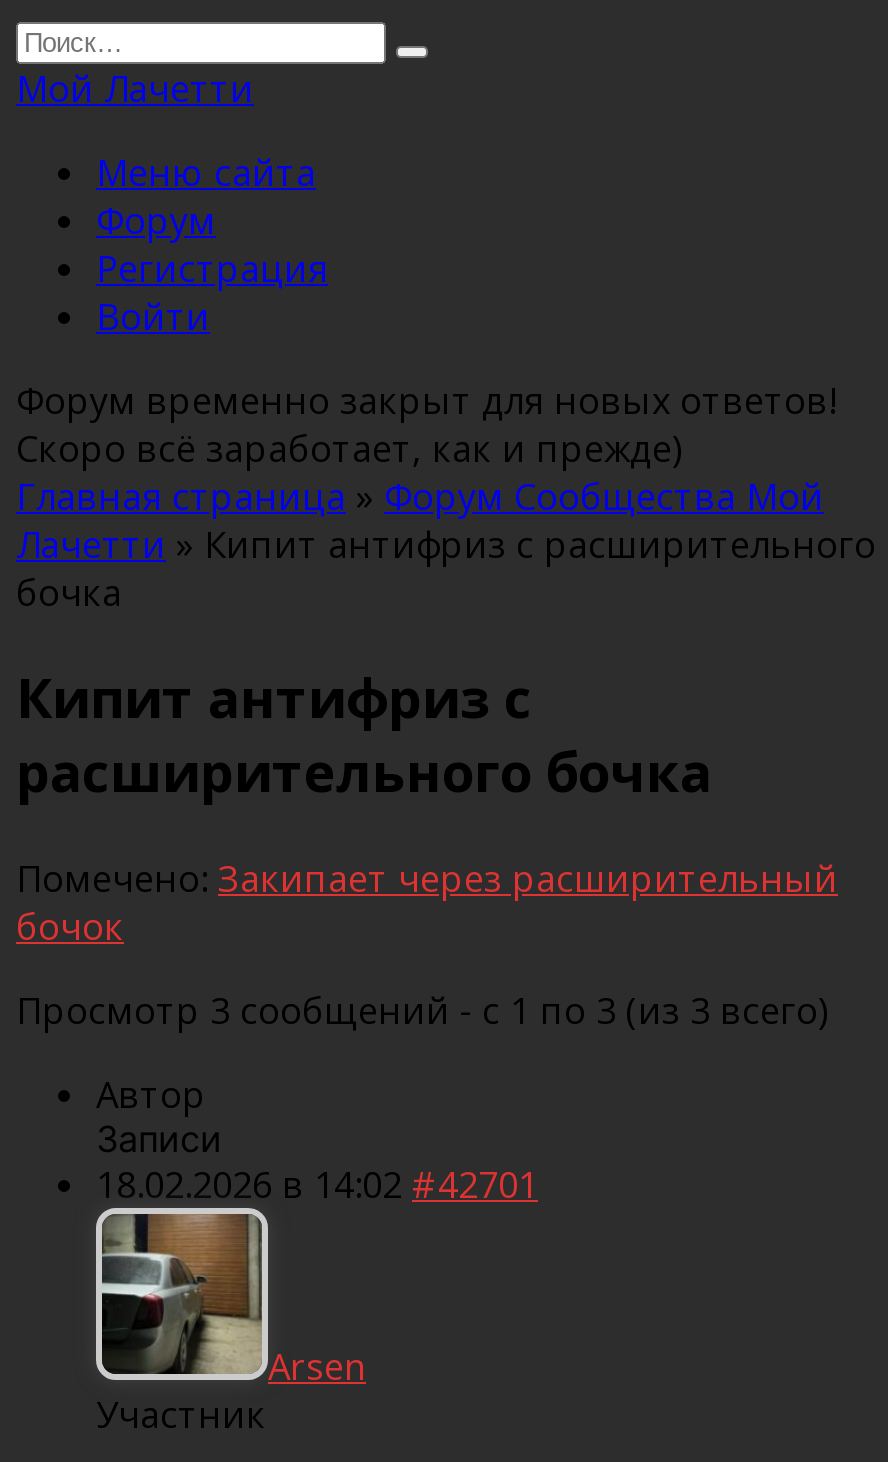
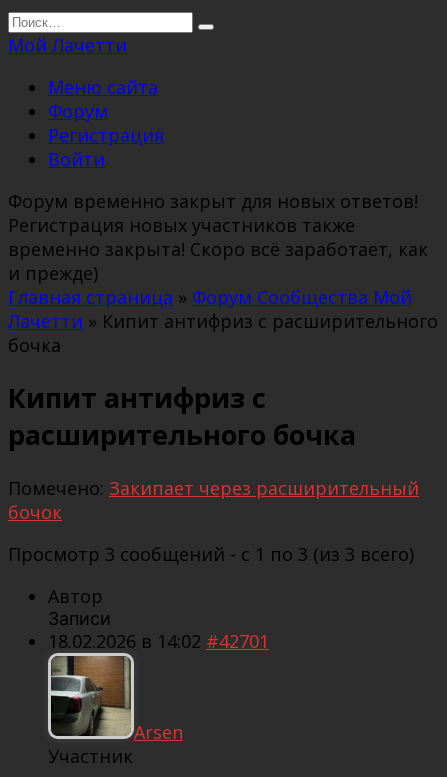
[16,424,682,472] Скоро всё заработает, как и прежде) -> [8,213,428,285] Регистрация новых участников также | временно закрыта! Скоро всё заработает, как | и прежде)

